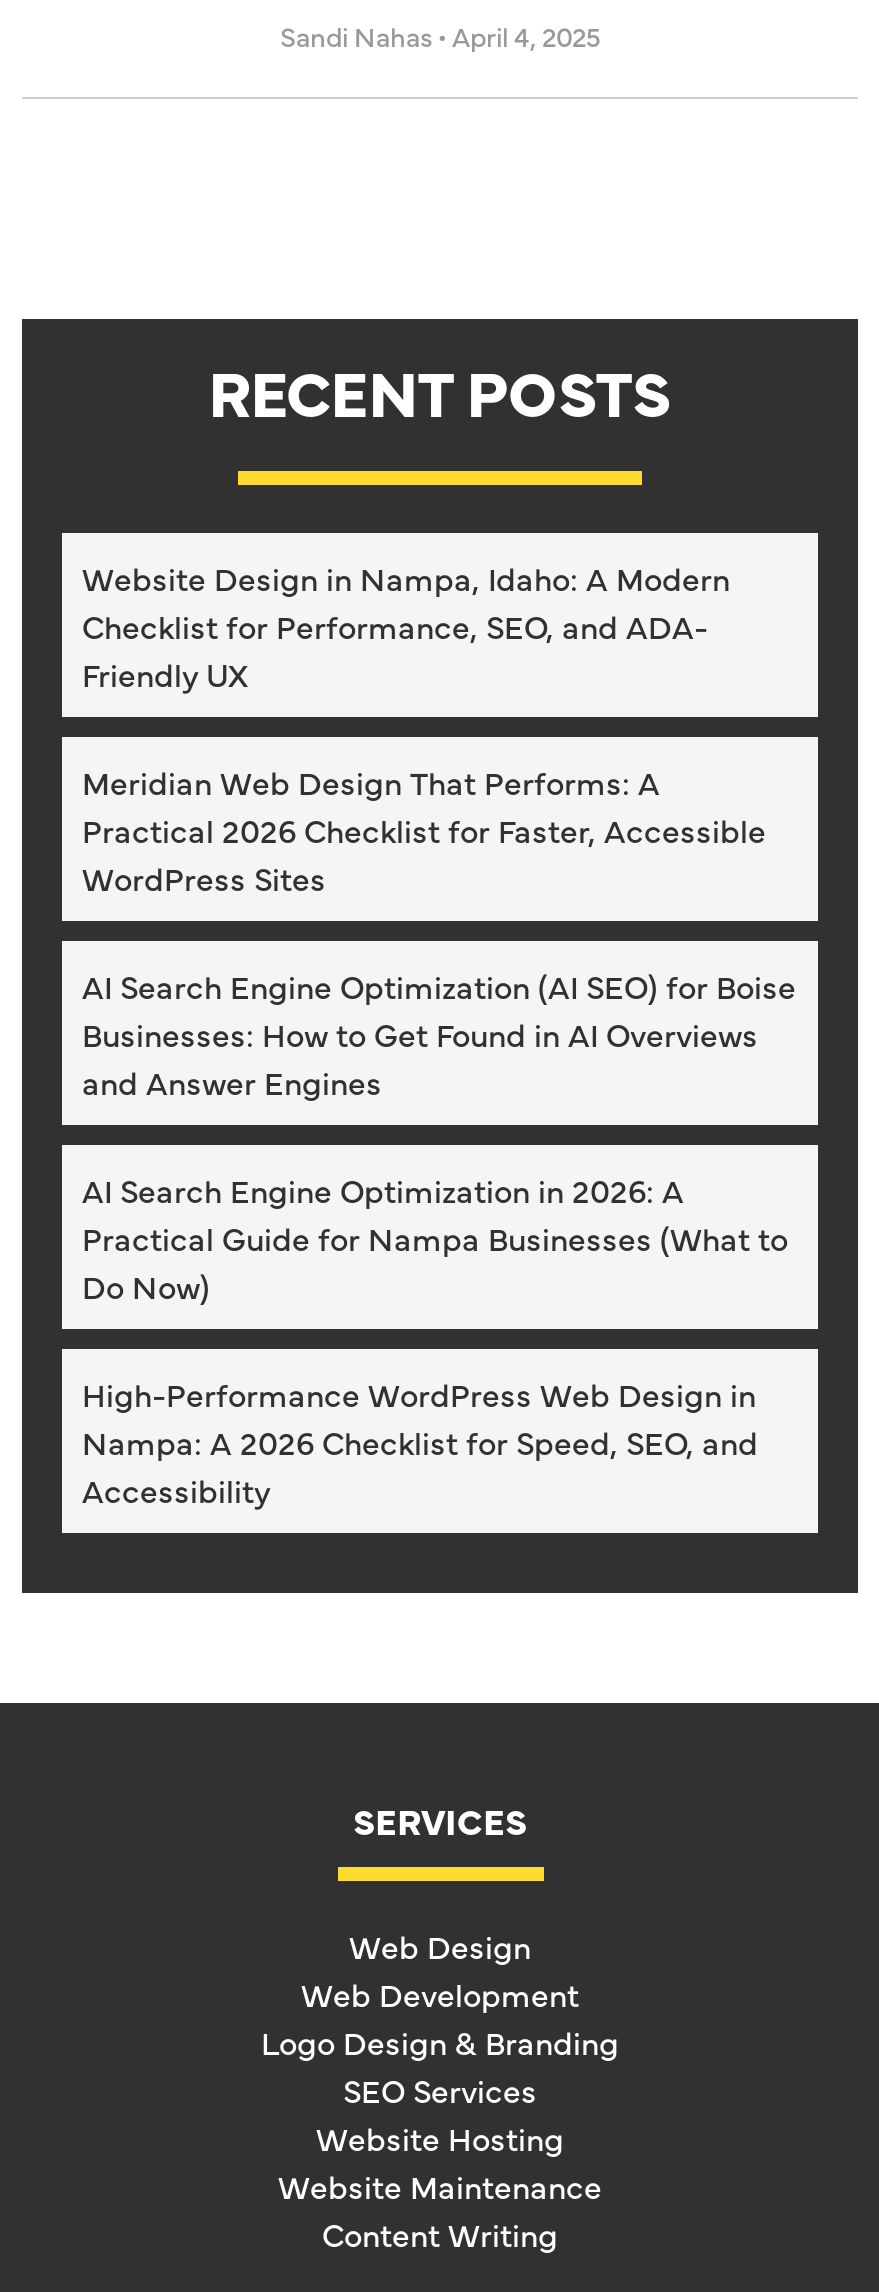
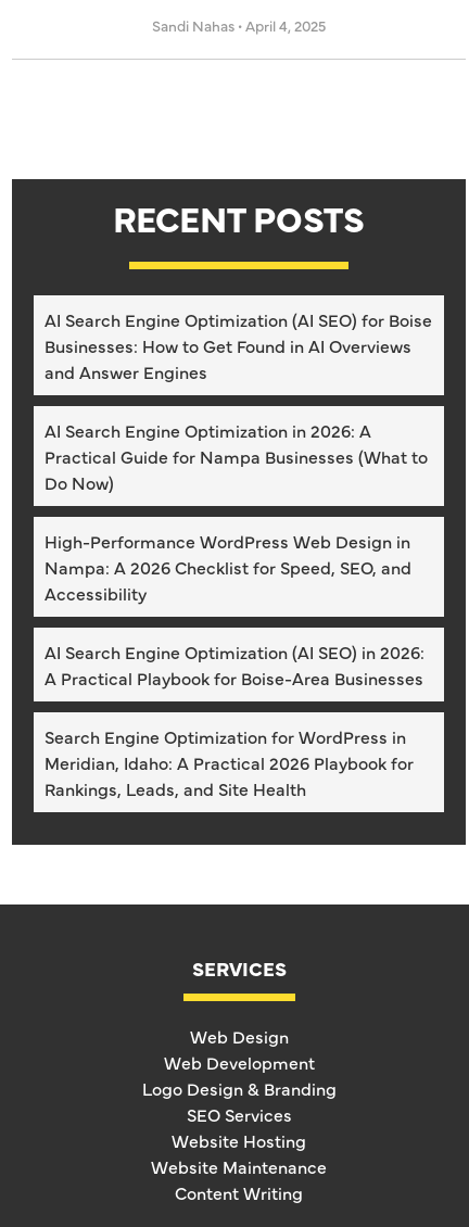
[82,555,766,899] Website Design in Nampa, Idaho: A Modern | Checklist for Performance, SEO, and ADA- | Friendly UX | Meridian Web Design That Performs: A | Practical 2026 Checklist for Faster, Accessible | WordPress Sites -> none
moved [82,963,796,1511] -> [45,307,432,605]: AI Search Engine Optimization (AI SEO) for Boise | Businesses: How to Get Found in AI Overviews | and Answer Engines | ... | Nampa: A 2026 Checklist for Speed, SEO, and | Accessibility
none -> [45,640,424,800] AI Search Engine Optimization (AI SEO) in 2026: | A Practical Playbook for Boise-Area Businesses | Search Engine Optimization for WordPress in | Meridian, Idaho: A Practical 2026 Playbook for | Rankings, Leads, and Site Health

